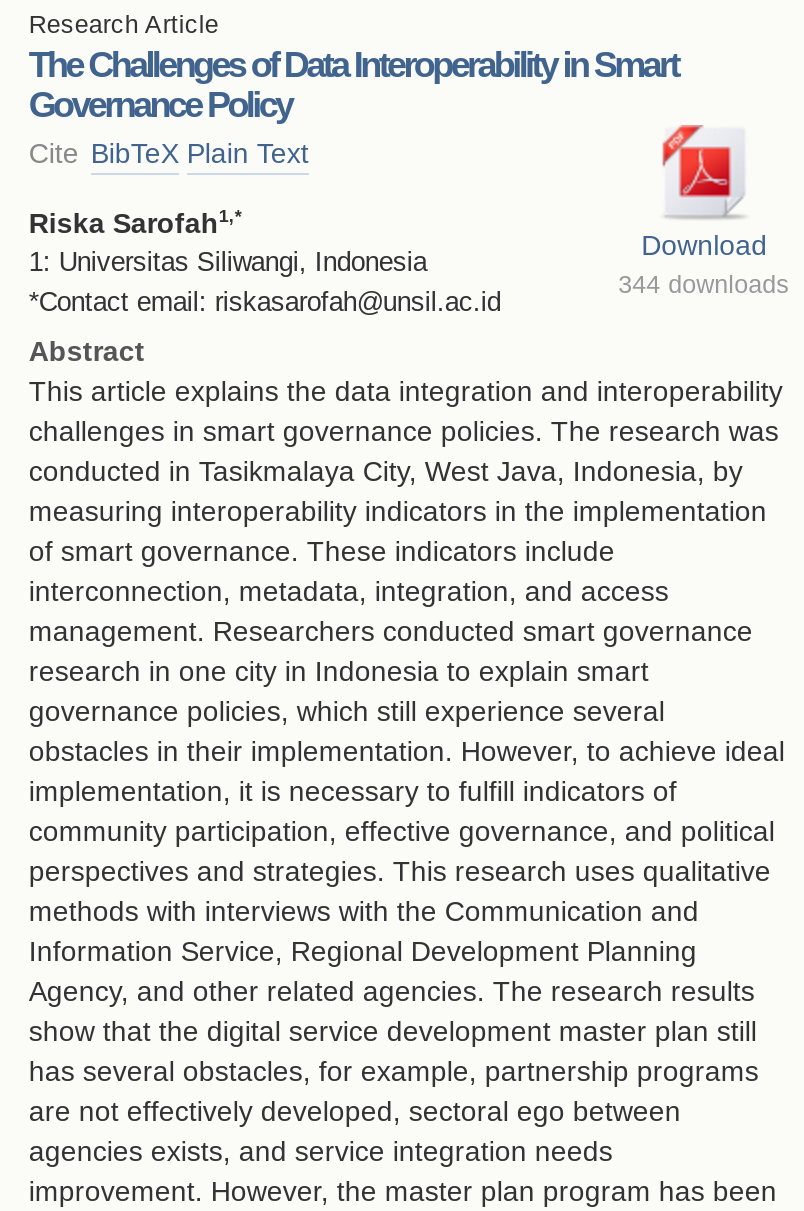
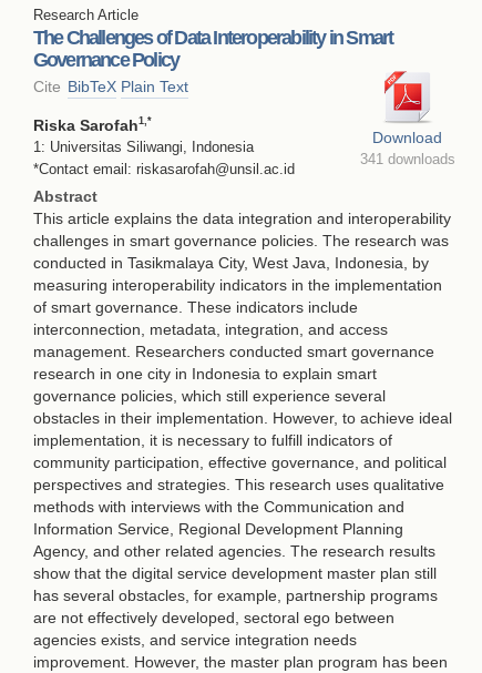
[618,270,790,298] 344 downloads -> [360,152,455,167] 341 downloads

